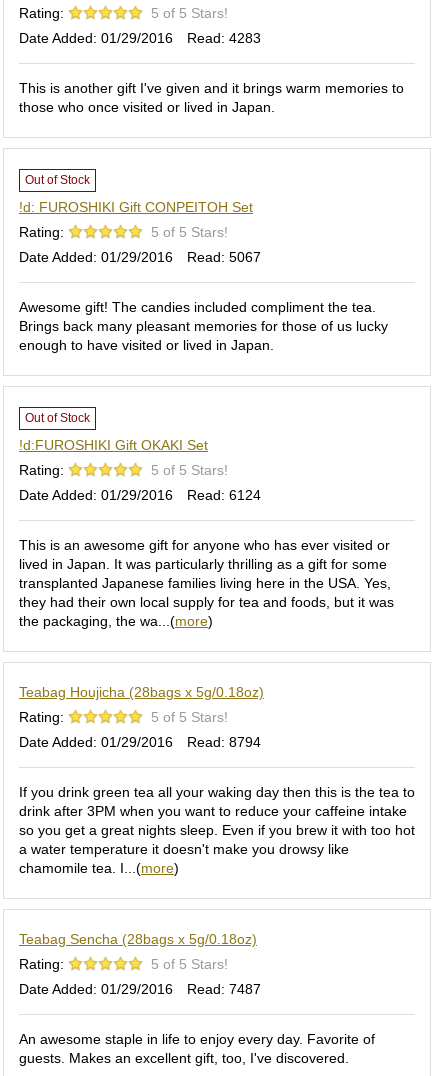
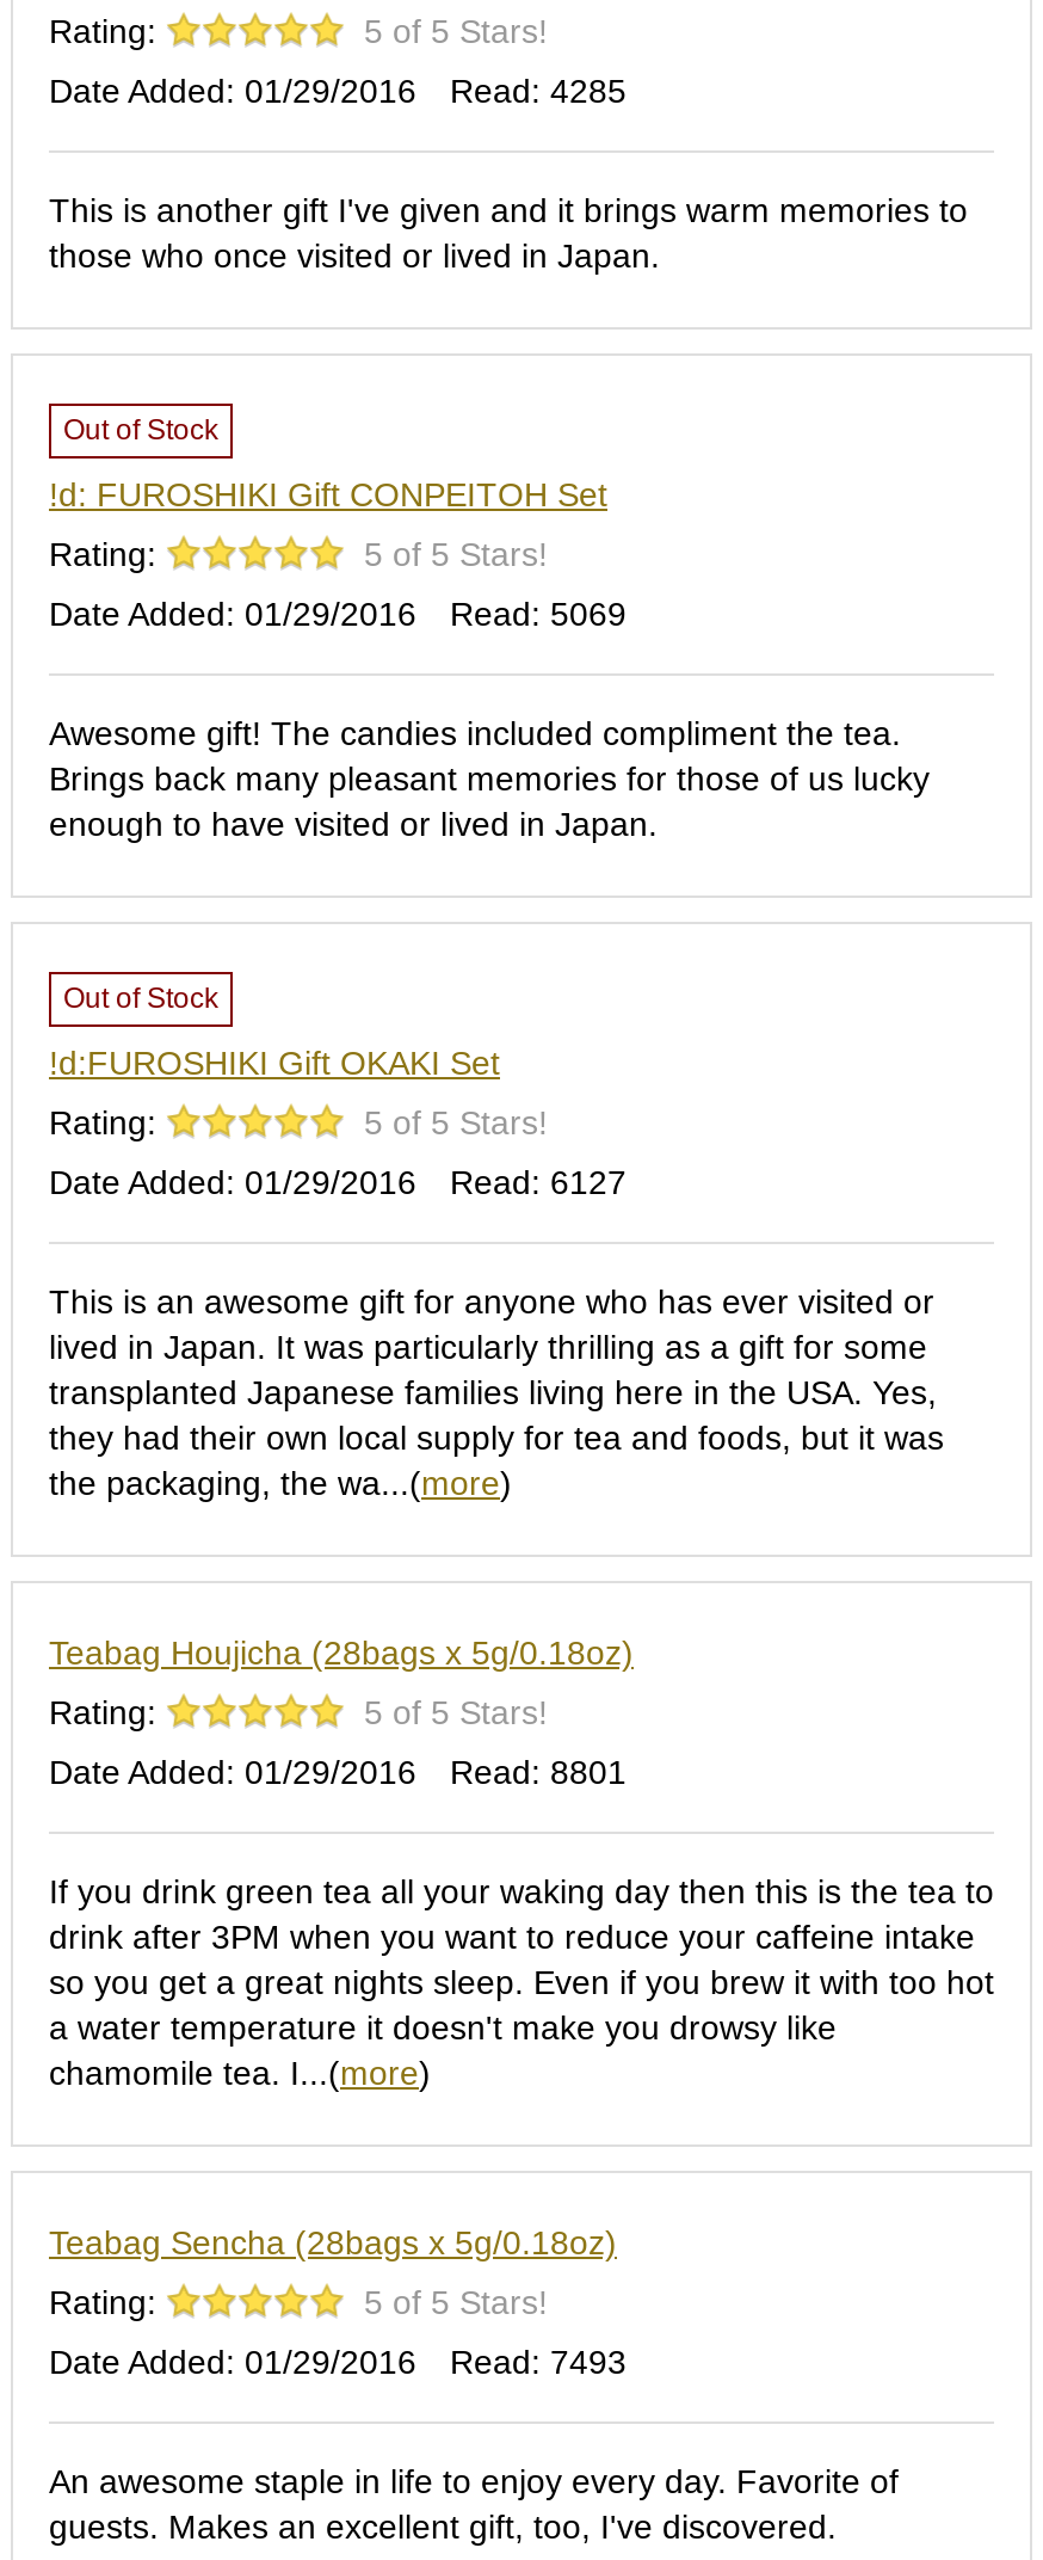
[187,30,261,46] Read: 4283 -> [450,72,627,110] Read: 4285
[187,249,261,265] Read: 5067 -> [450,595,627,633] Read: 5069
[187,487,261,503] Read: 6124 -> [450,1163,627,1201] Read: 6127
[19,734,261,750] Date Added: 01/29/2016 Read: 8794 -> [49,1753,627,1791] Date Added: 01/29/2016 Read: 8801
[19,981,261,997] Date Added: 01/29/2016 Read: 7487 -> [49,2343,627,2381] Date Added: 01/29/2016 Read: 7493

